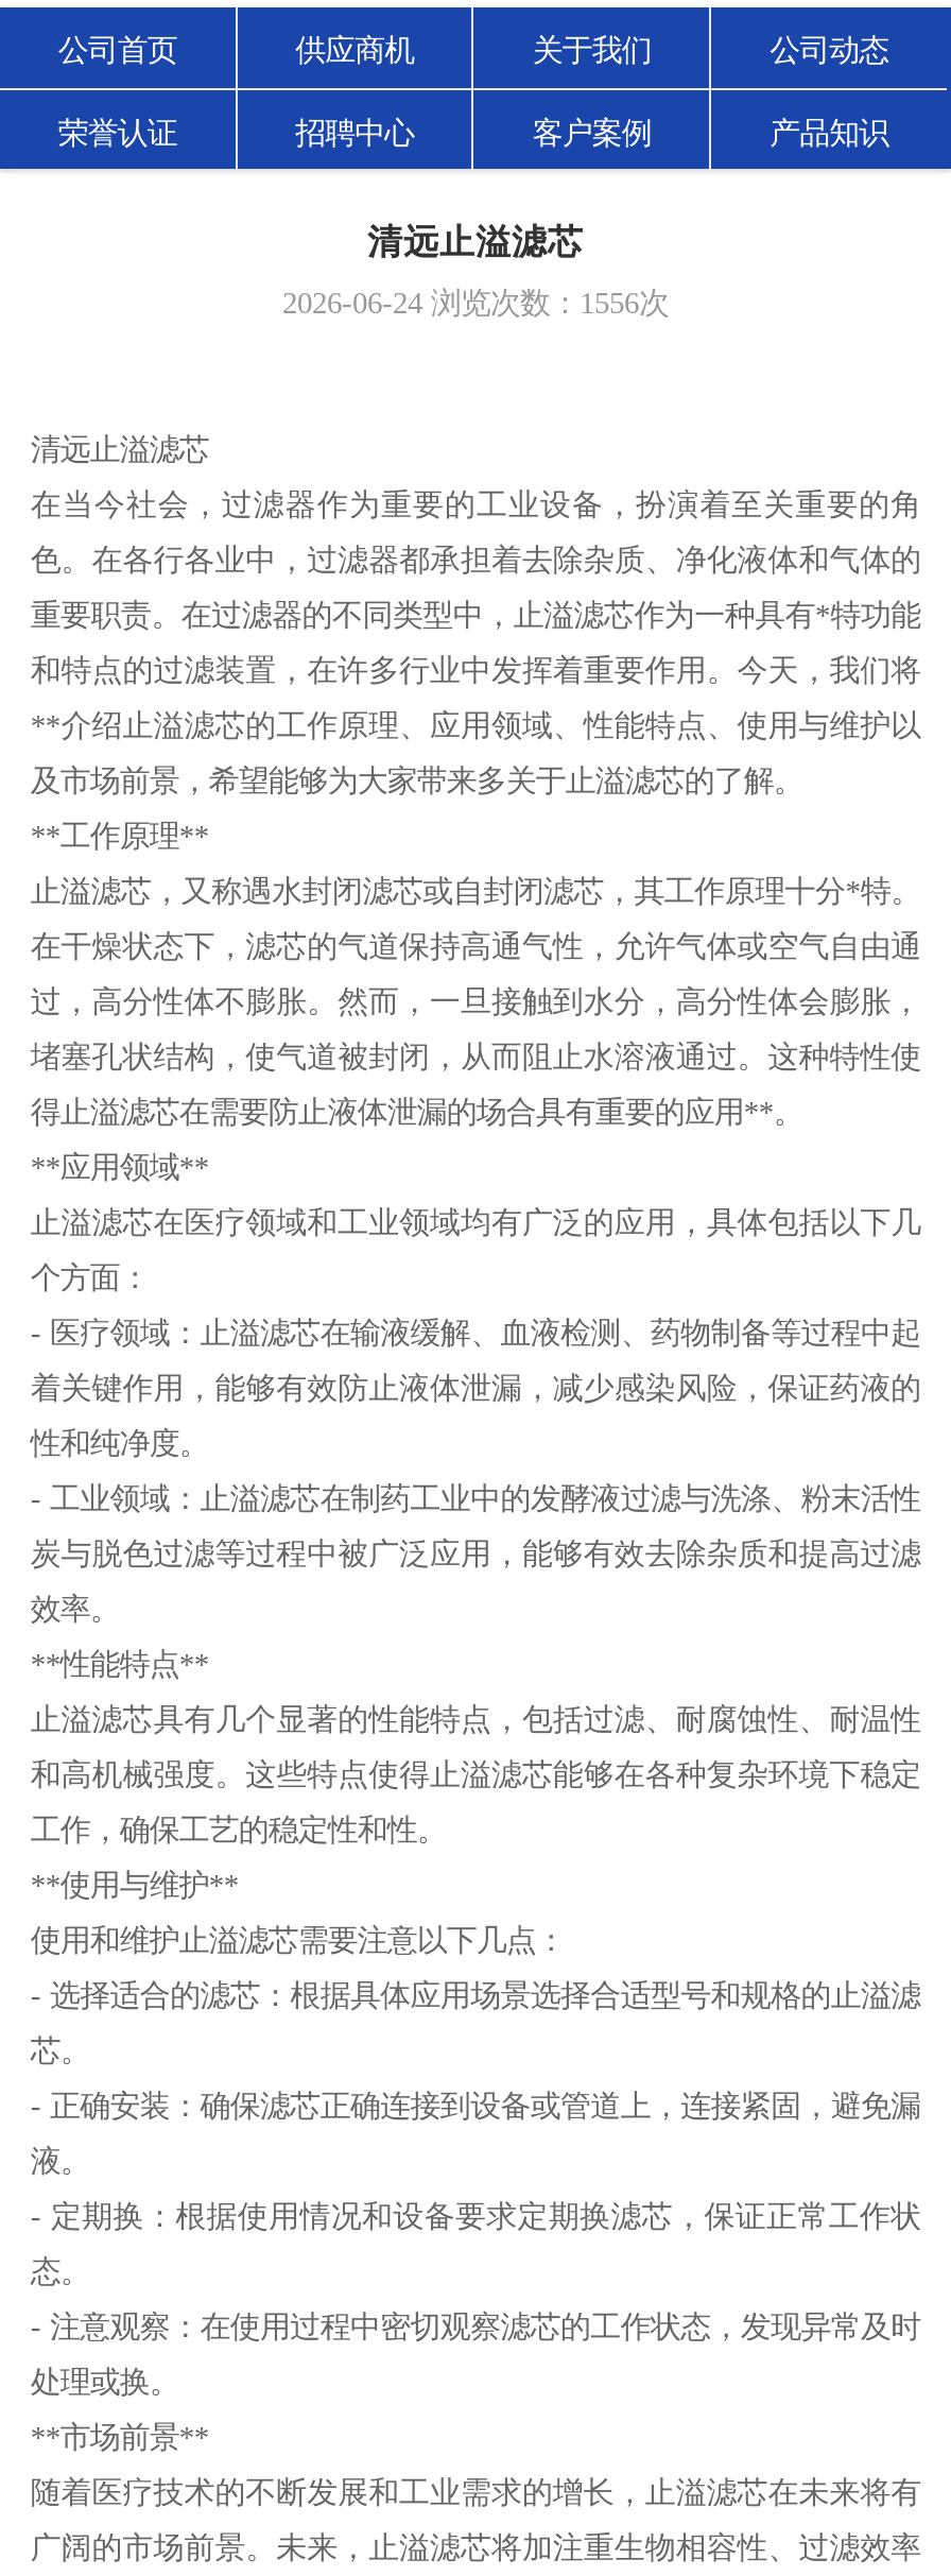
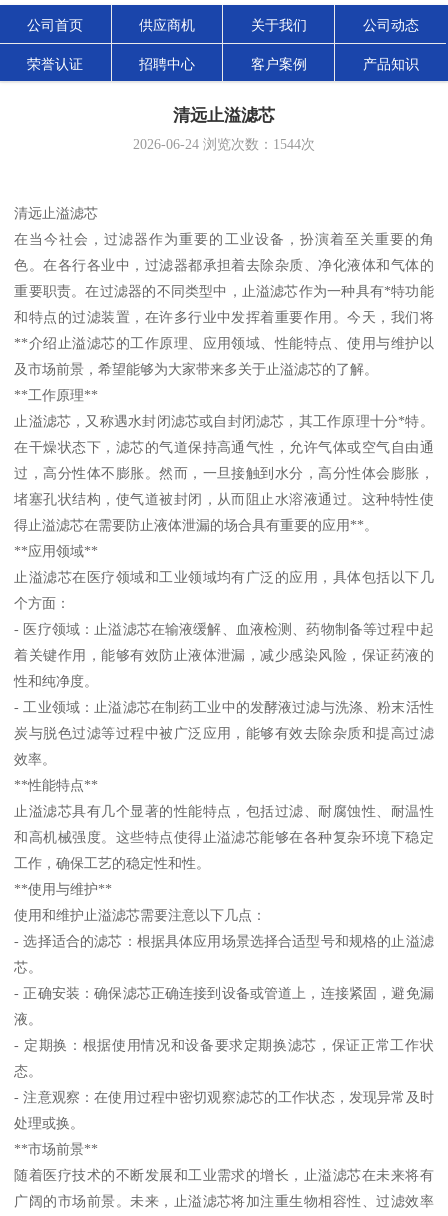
[282,287,669,321] 2026-06-24浏览次数：1556次 -> [133,136,315,152] 2026-06-24浏览次数：1544次

